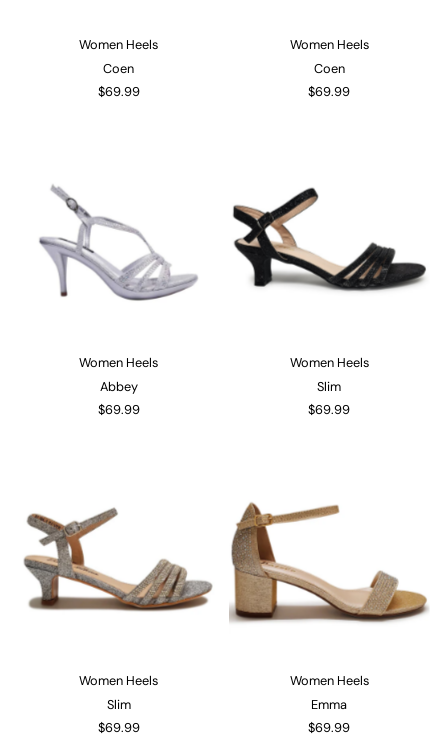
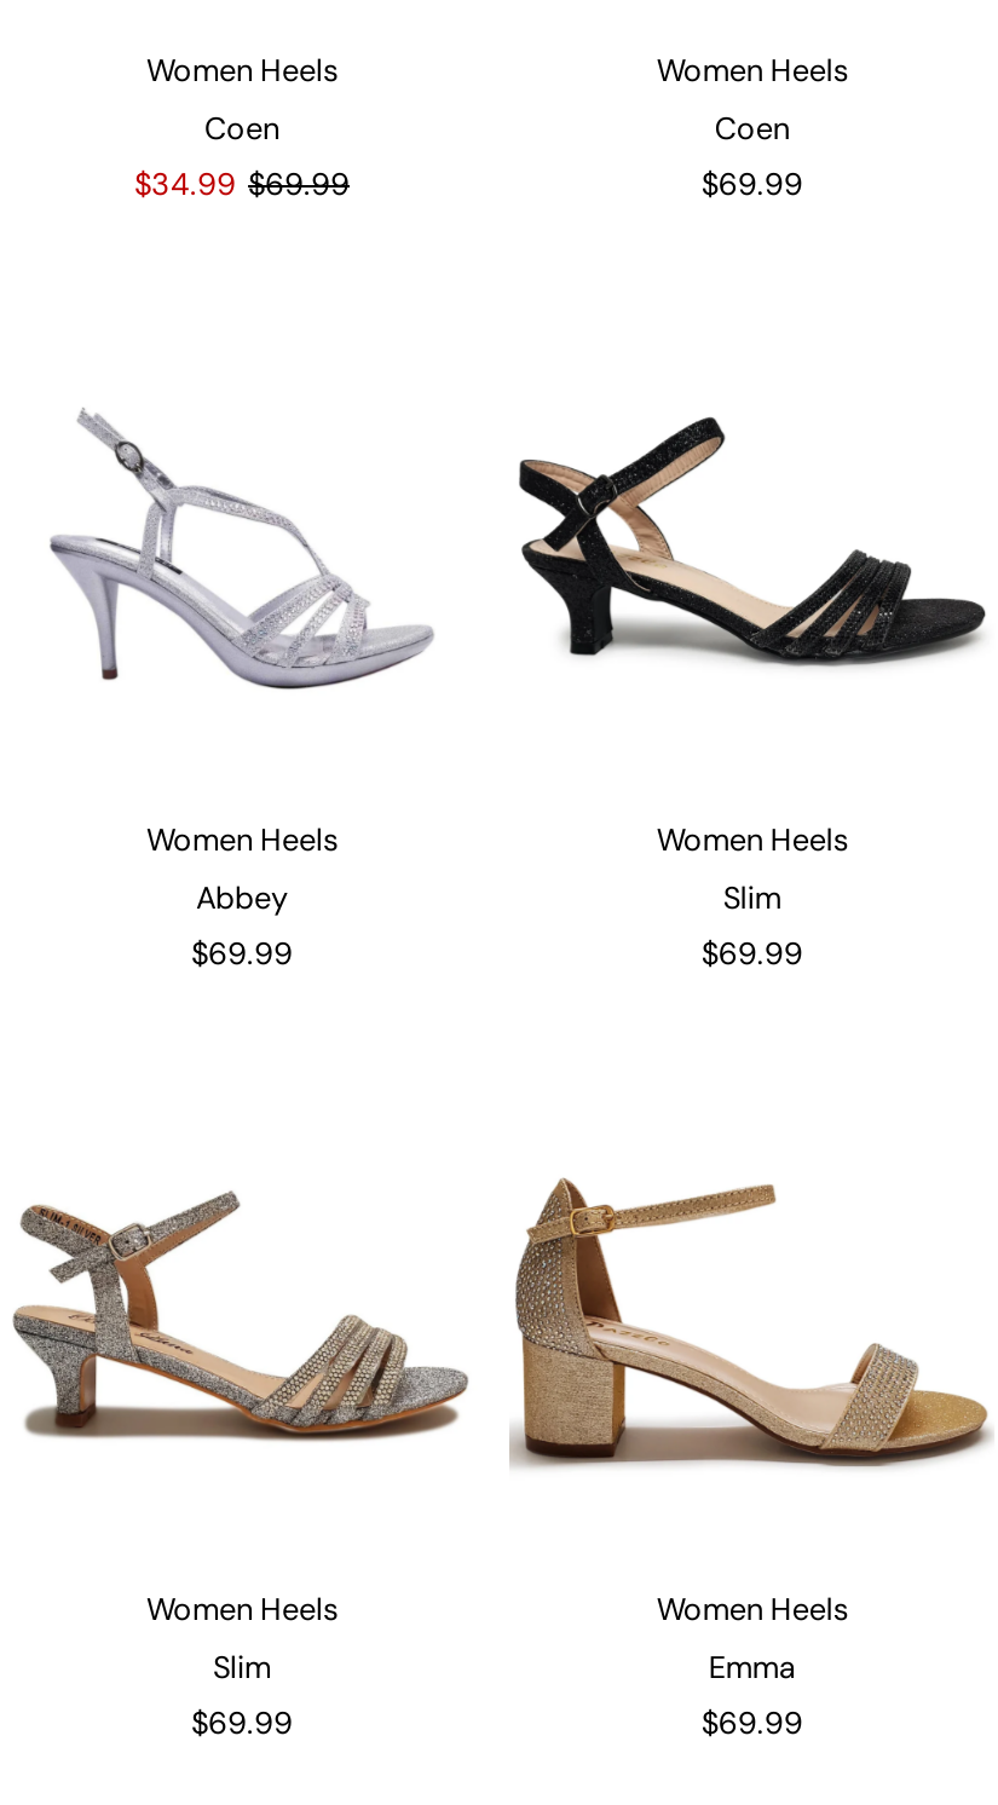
[97,83,139,100] $69.99 -> [134,163,350,204] $34.99 $69.99

